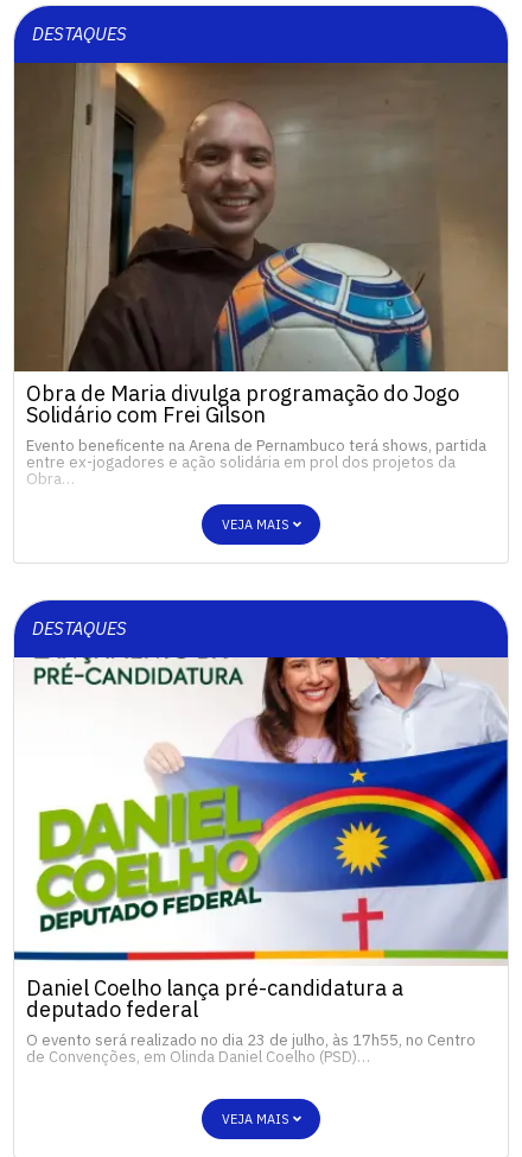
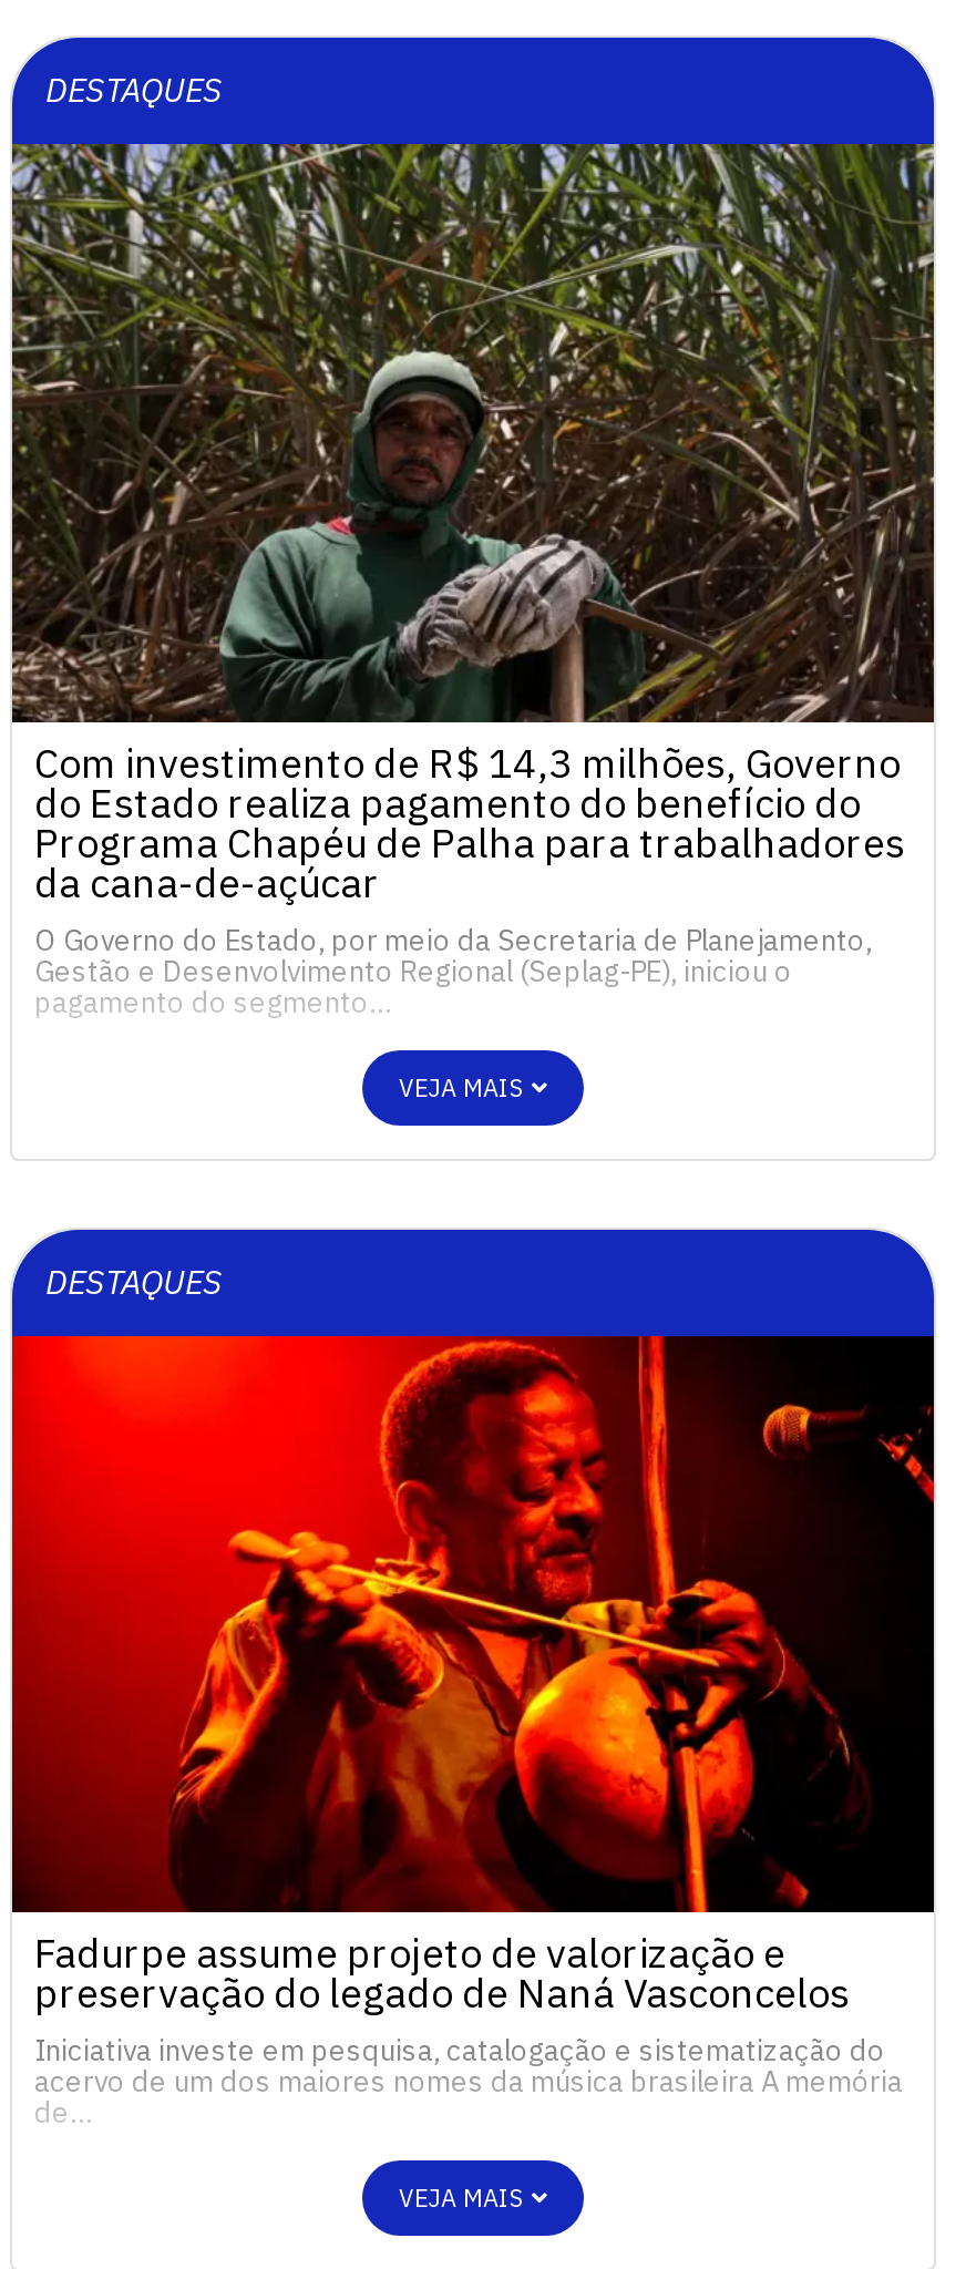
[14,62,509,489] [image] | Obra de Maria divulga programação do Jogo | Solidário com Frei Gilson | Evento beneficente na Arena de Pernambuco terá shows, partida | entre ex-jogadores e ação solidária em prol dos projetos da | Obra… -> [12,143,936,1020] [image] | Com investimento de R$ 14,3 milhões, Governo | do Estado realiza pagamento do benefício do | Programa Chapéu de Palha para trabalhadores | da cana-de-açúcar | O Governo do Estado, por meio da Secretaria de Planejamento, | Gestão e Desenvolvimento Regional (Seplag-PE), iniciou o | pagamento do segmento…
[13,656,509,1067] [image] | Daniel Coelho lança pré-candidatura a | deputado federal | O evento será realizado no dia 23 de julho, às 17h55, no Centro | de Convenções, em Olinda Daniel Coelho (PSD)… -> [10,1335,936,2132] [image] | Fadurpe assume projeto de valorização e | preservação do legado de Naná Vasconcelos | Iniciativa investe em pesquisa, catalogação e sistematização do | acervo de um dos maiores nomes da música brasileira A memória | de…

